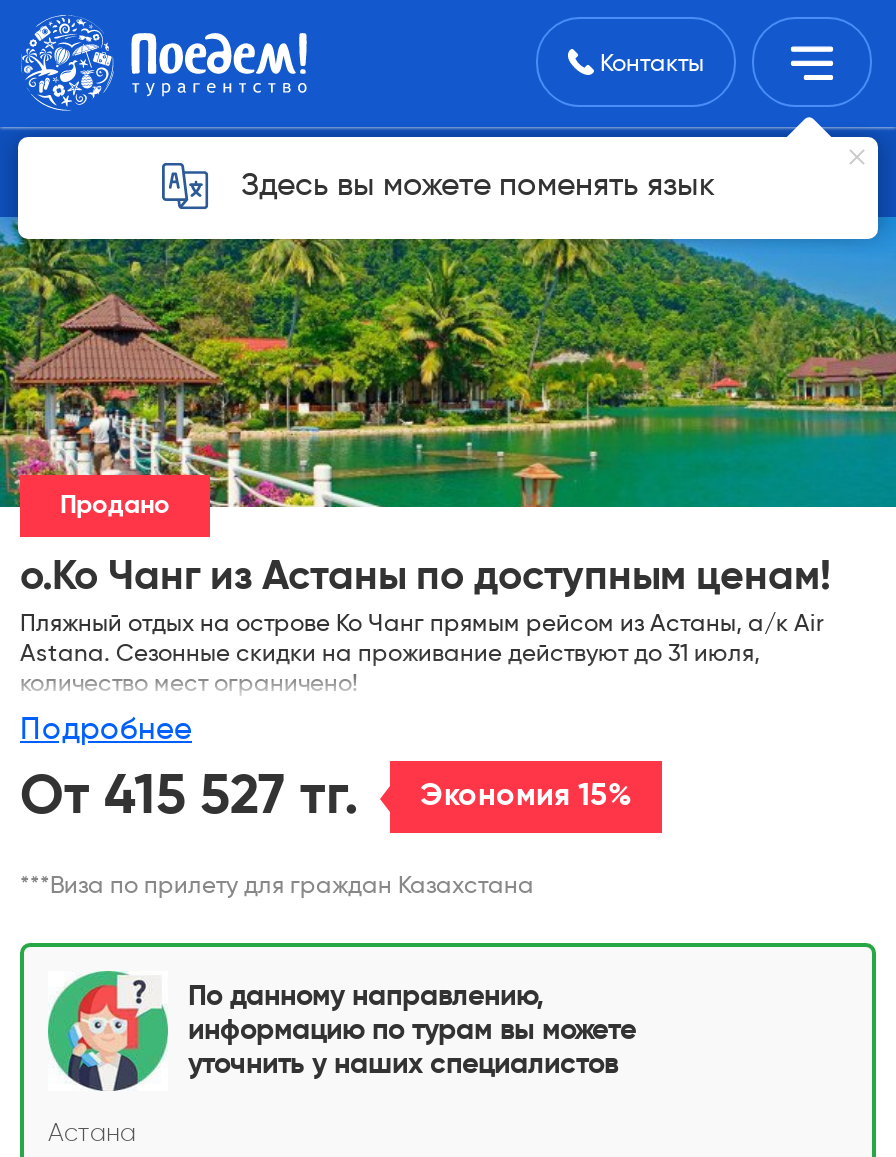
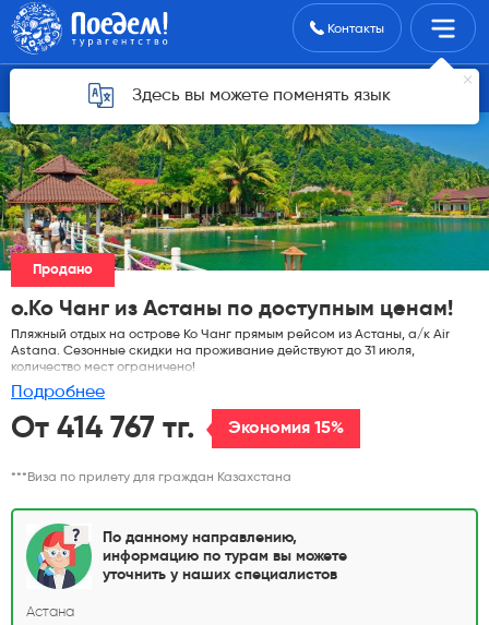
[20,770,632,824] От 415 527 тг. Экономия 15% -> [11,414,344,443] От 414 767 тг. Экономия 15%

